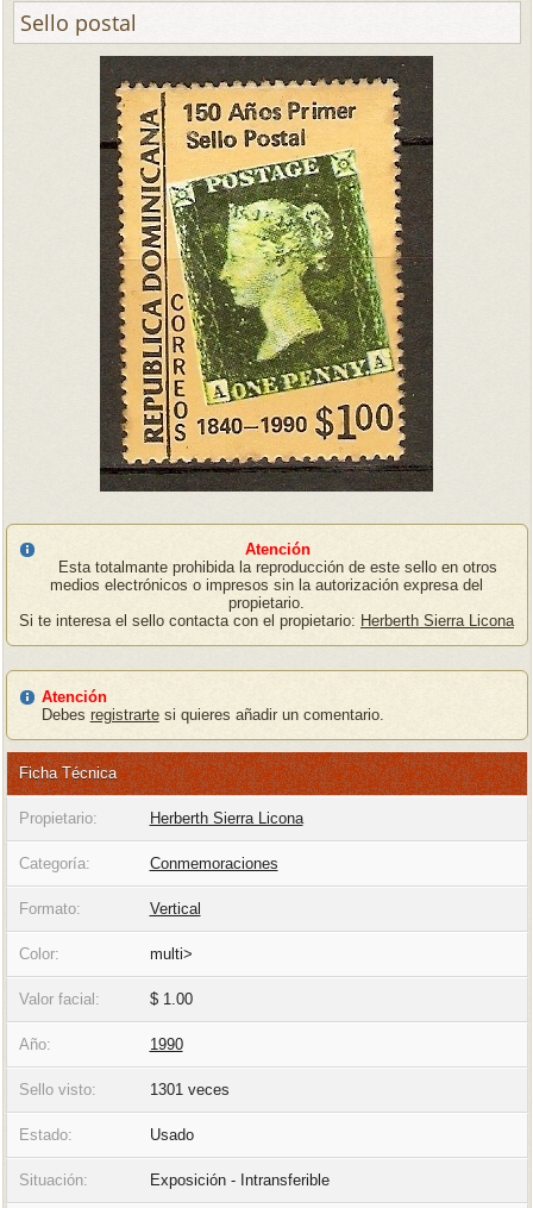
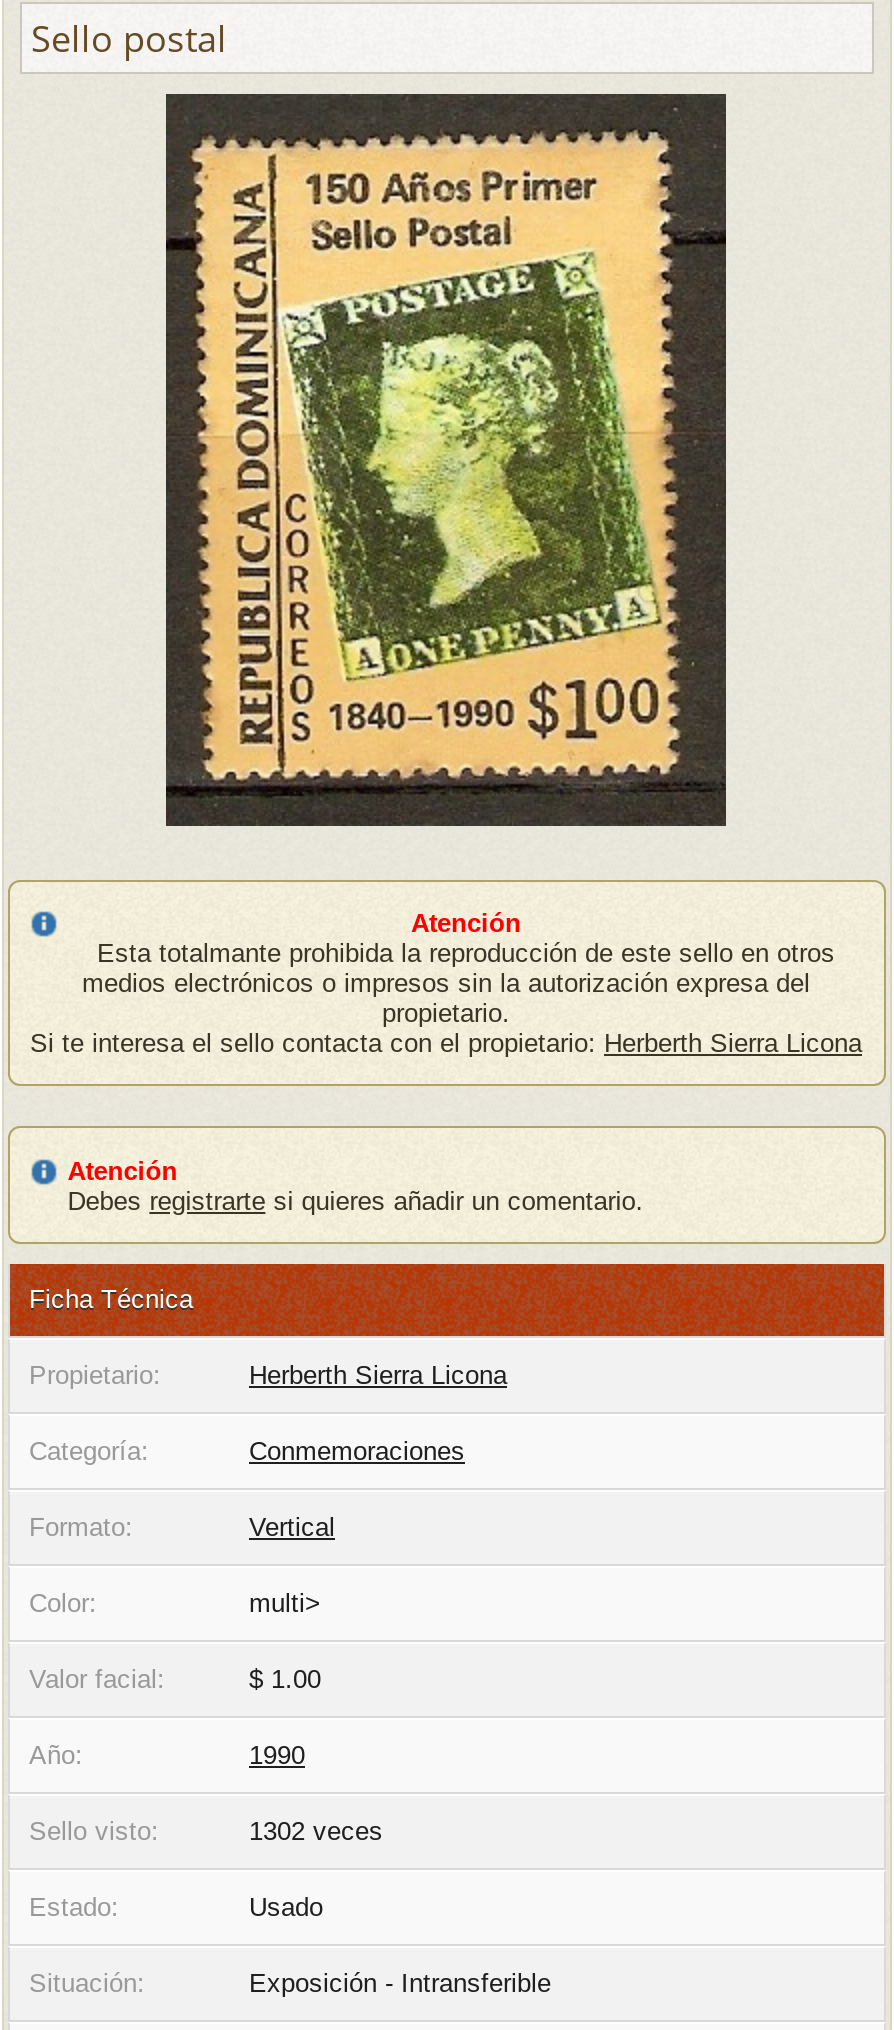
[149,1080,229,1098] 1301 veces -> [249,1816,383,1846] 1302 veces

